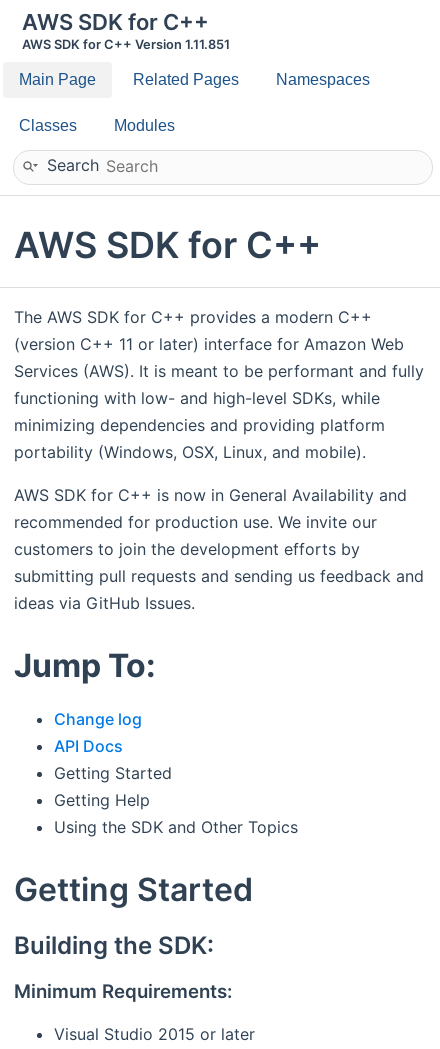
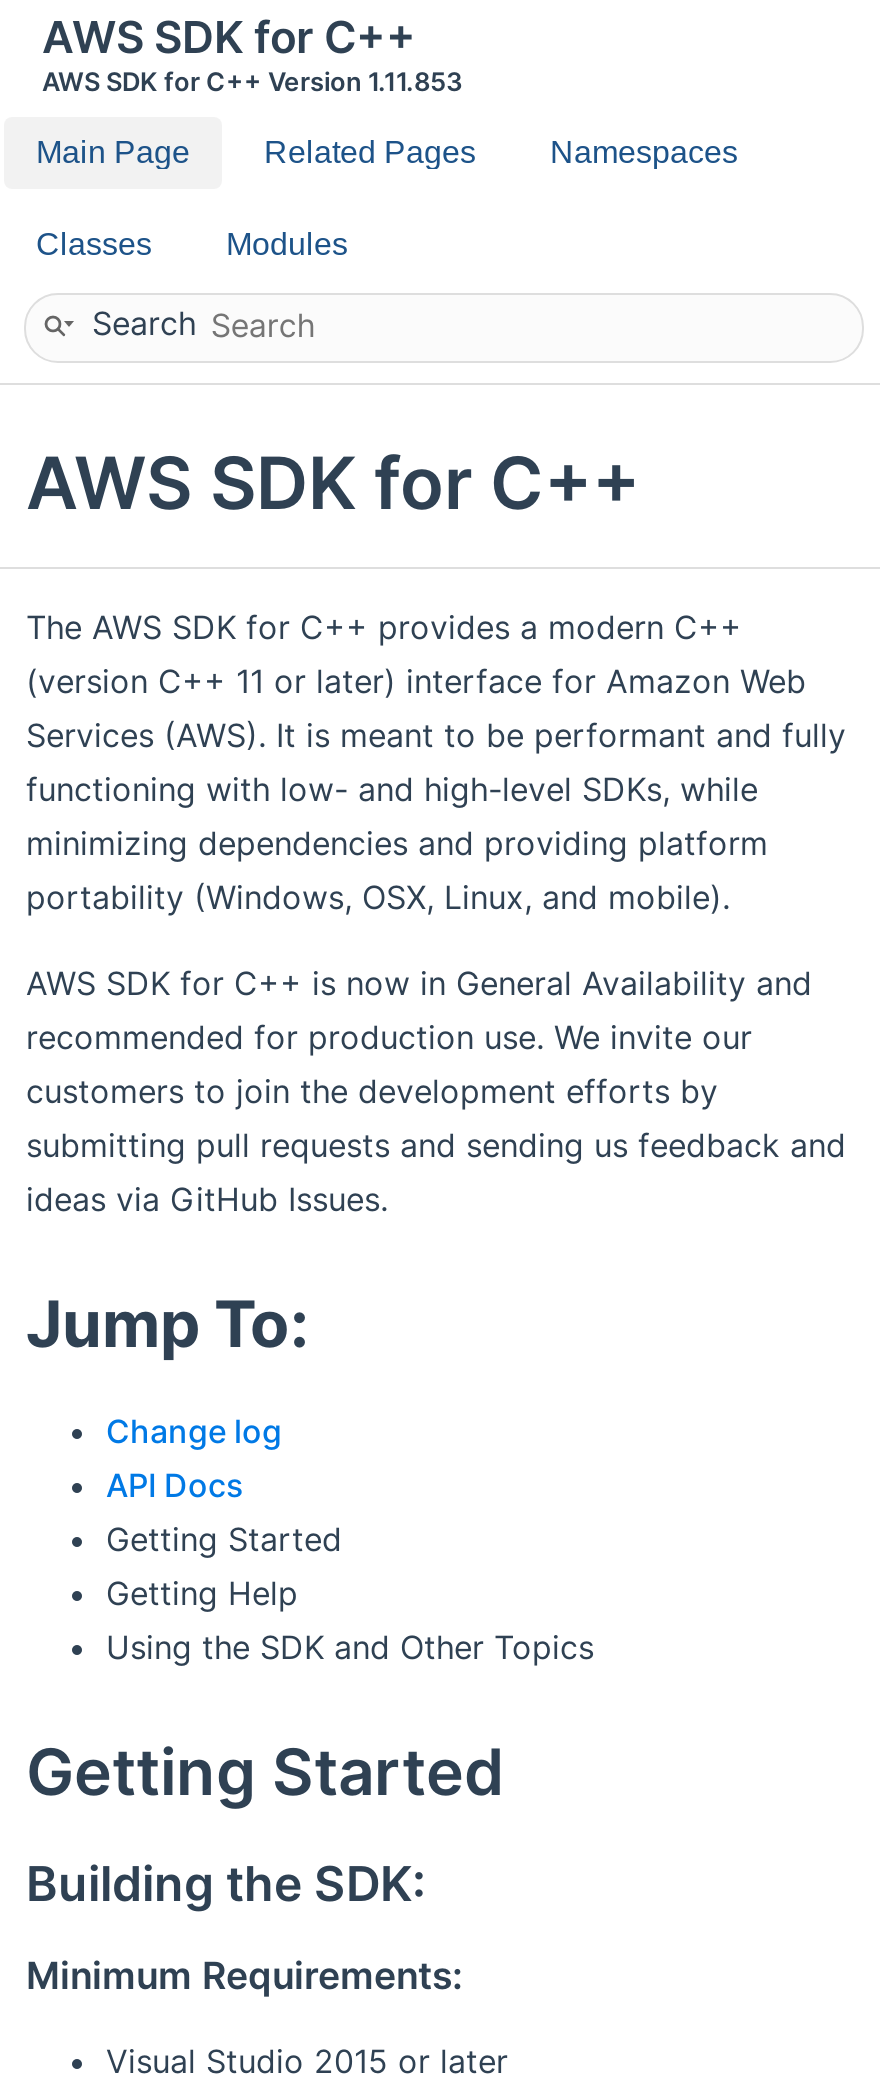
[22,37,230,52] AWS SDK for C++ Version 1.11.851 -> [42,67,462,97] AWS SDK for C++ Version 1.11.853

